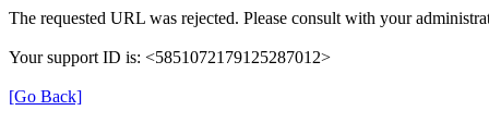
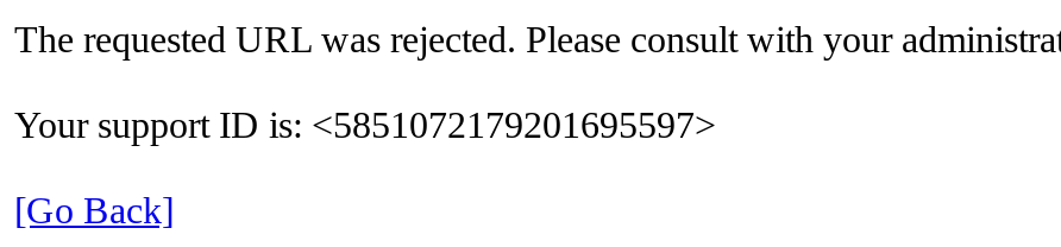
[9,48,331,66] Your support ID is: <5851072179125287012> -> [14,104,716,145] Your support ID is: <5851072179201695597>

